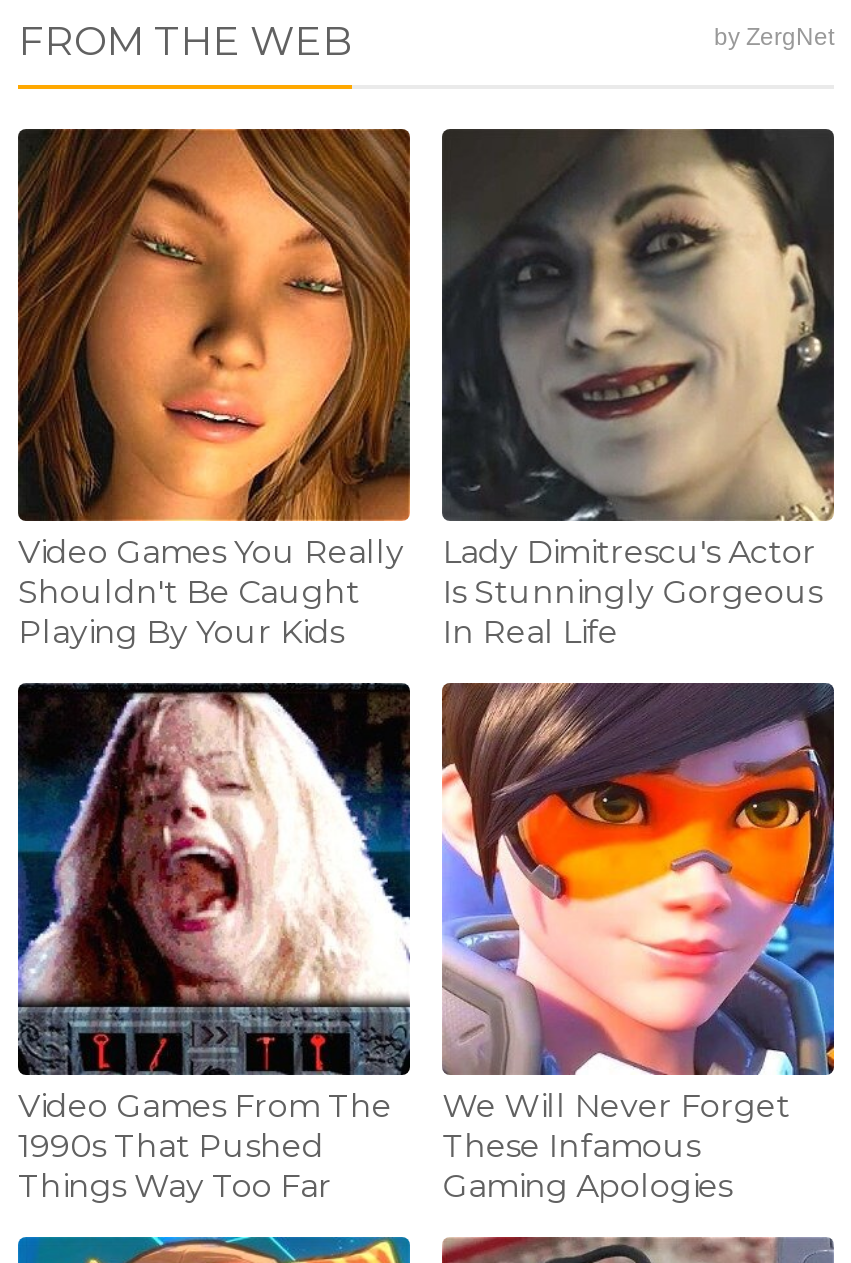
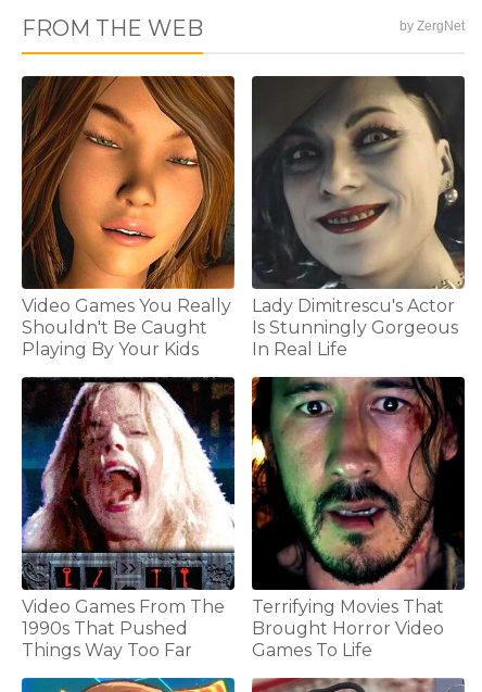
[440,681,836,1204] [image] | We Will Never Forget | These Infamous | Gaming Apologies -> [251,376,466,660] [image] | Terrifying Movies That | Brought Horror Video | Games To Life

